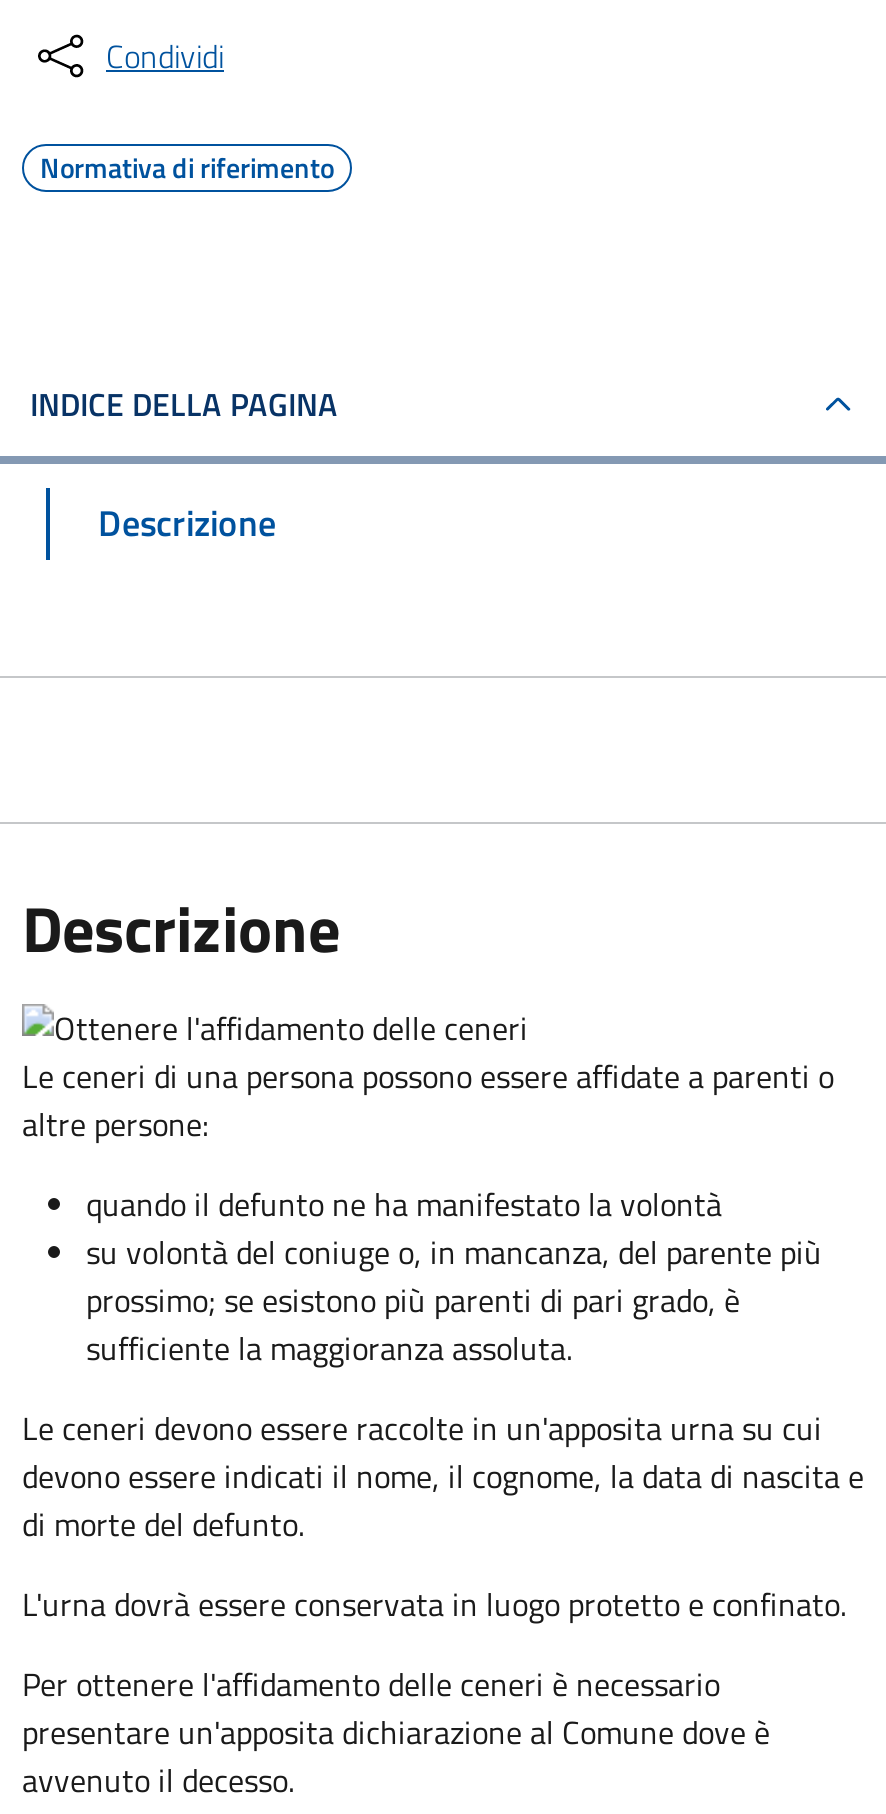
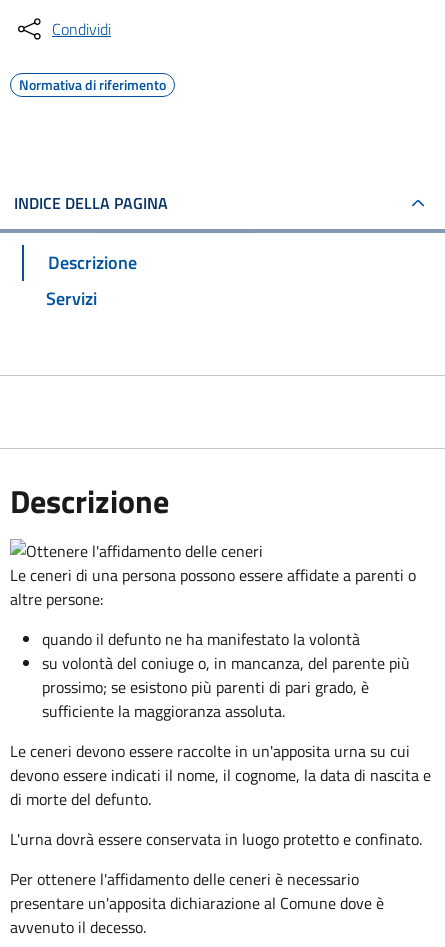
none -> [46,285,97,312] Servizi

